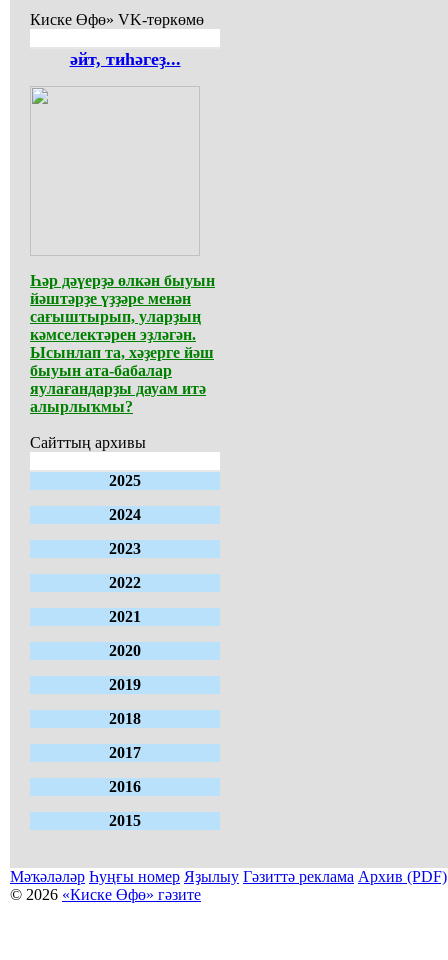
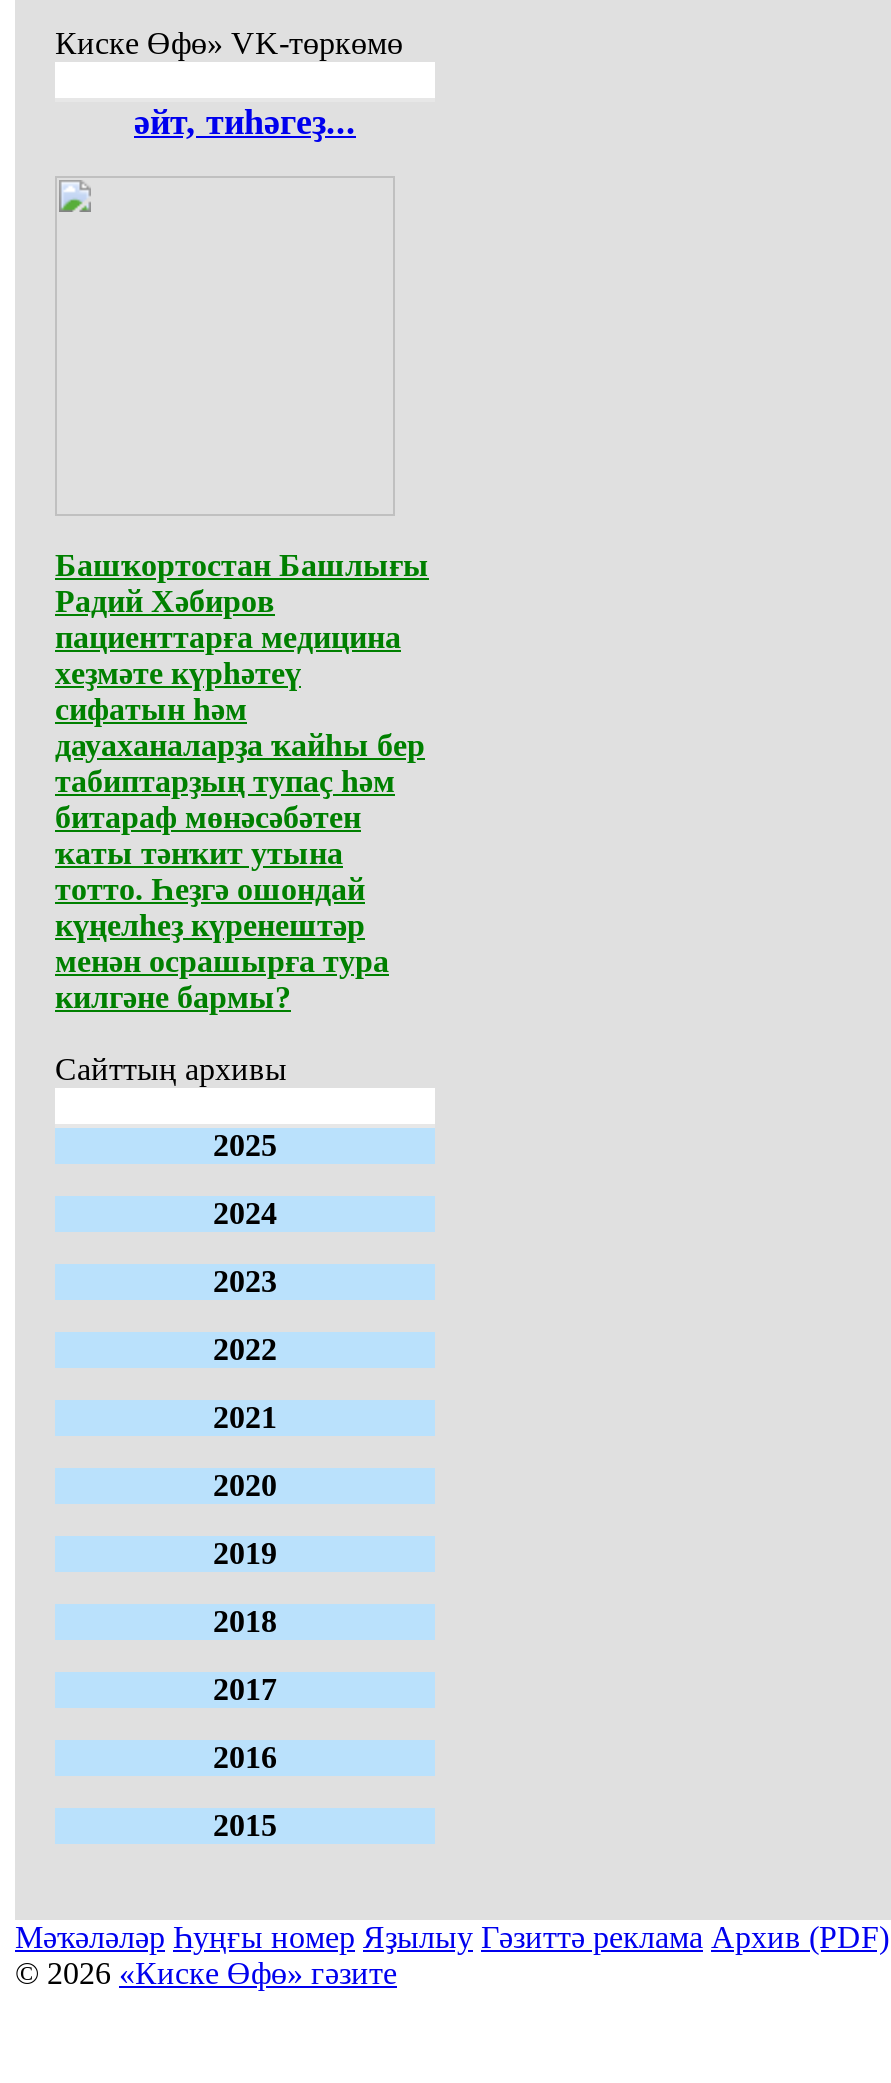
[30,272,215,415] Һәр дәүерҙә өлкән быуын | йәштәрҙе үҙҙәре менән | сағыштырып, уларҙың | кәмселектәрен эҙләгән. | Ысынлап та, хәҙерге йәш | быуын ата-бабалар | яулағандарҙы дауам итә | алырлыҡмы? -> [55,548,429,1014] Башҡортостан Башлығы | Радий Хәбиров | пациенттарға медицина | хеҙмәте күрһәтеү | сифатын һәм | дауаханаларҙа ҡайһы бер | табиптарҙың тупаҫ һәм | битараф мөнәсәбәтен | ҡаты тәнҡит утына | тотто. Һеҙгә ошондай | күңелһеҙ күренештәр | менән осрашырға тура | килгәне бармы?

